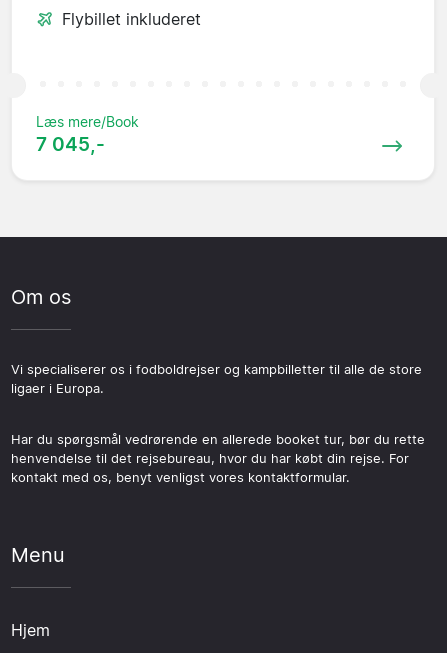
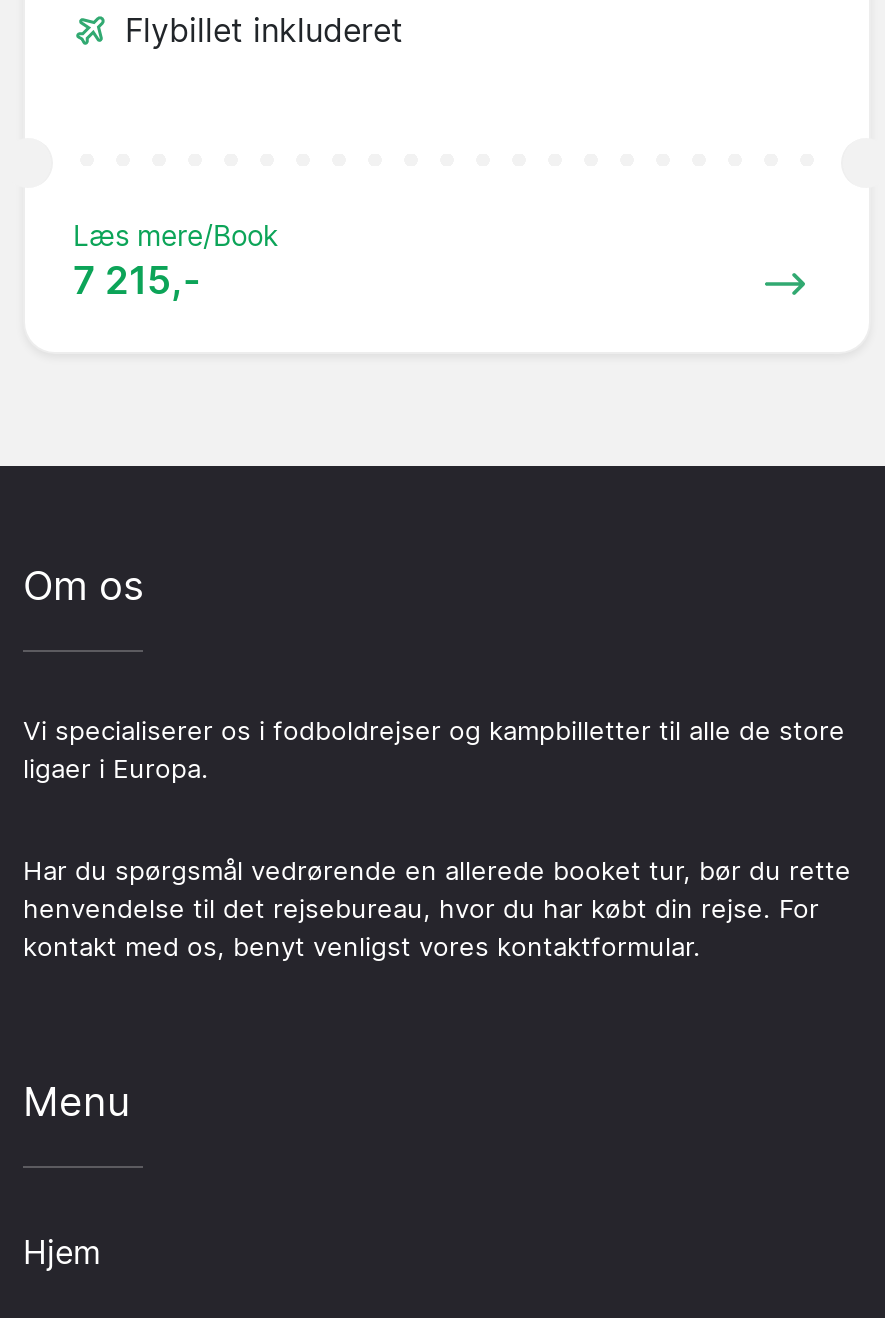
[36,132,105,156] 7 045,- -> [73,256,201,304] 7 215,-

